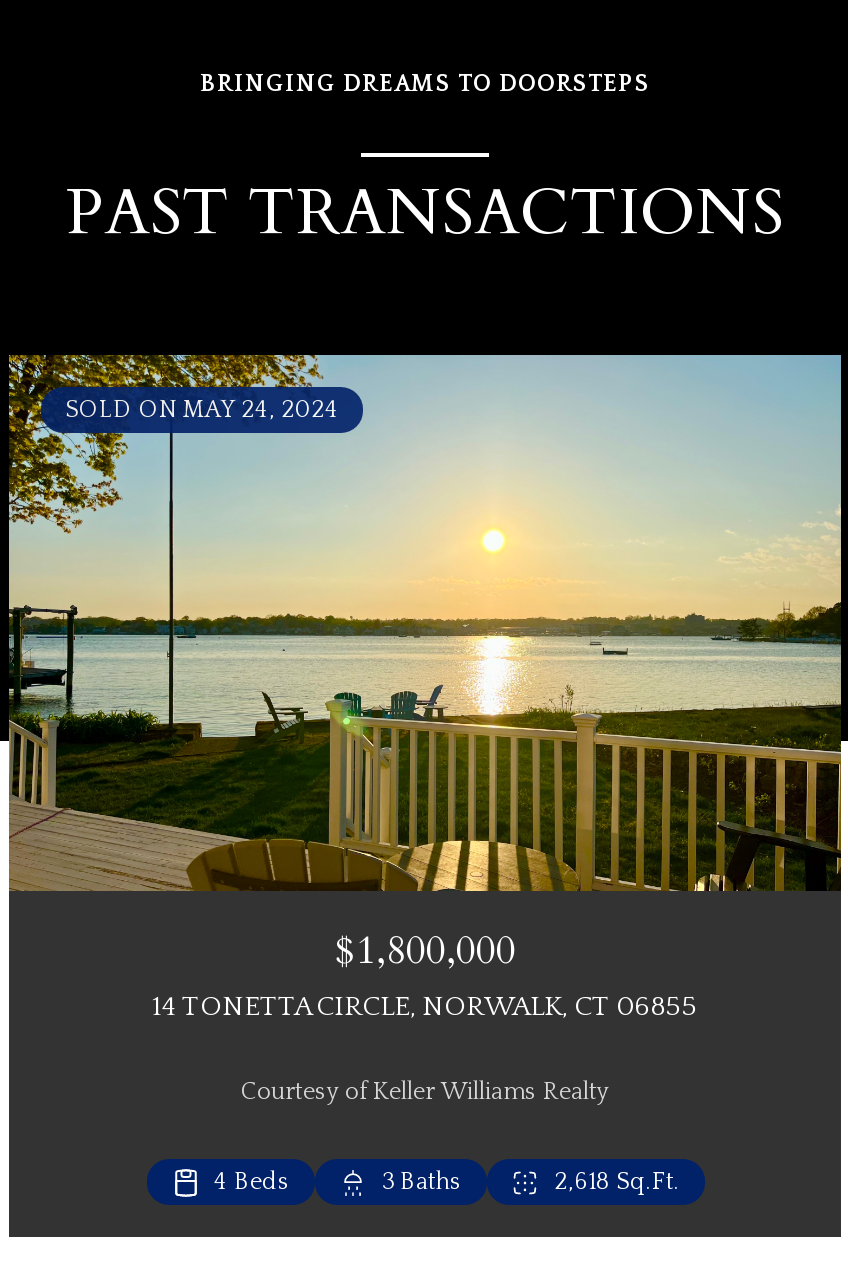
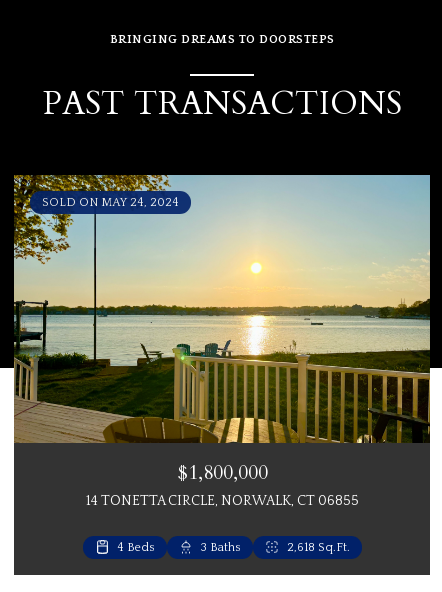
[241,1078,609,1104] Courtesy of Keller Williams Realty -> none

